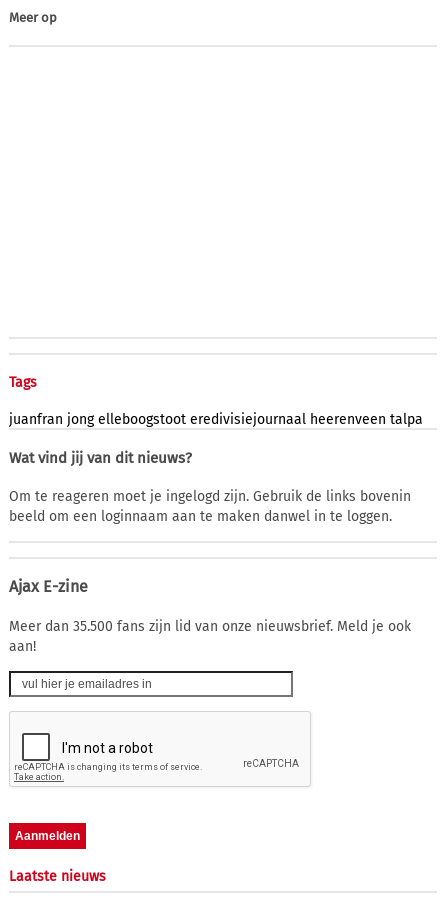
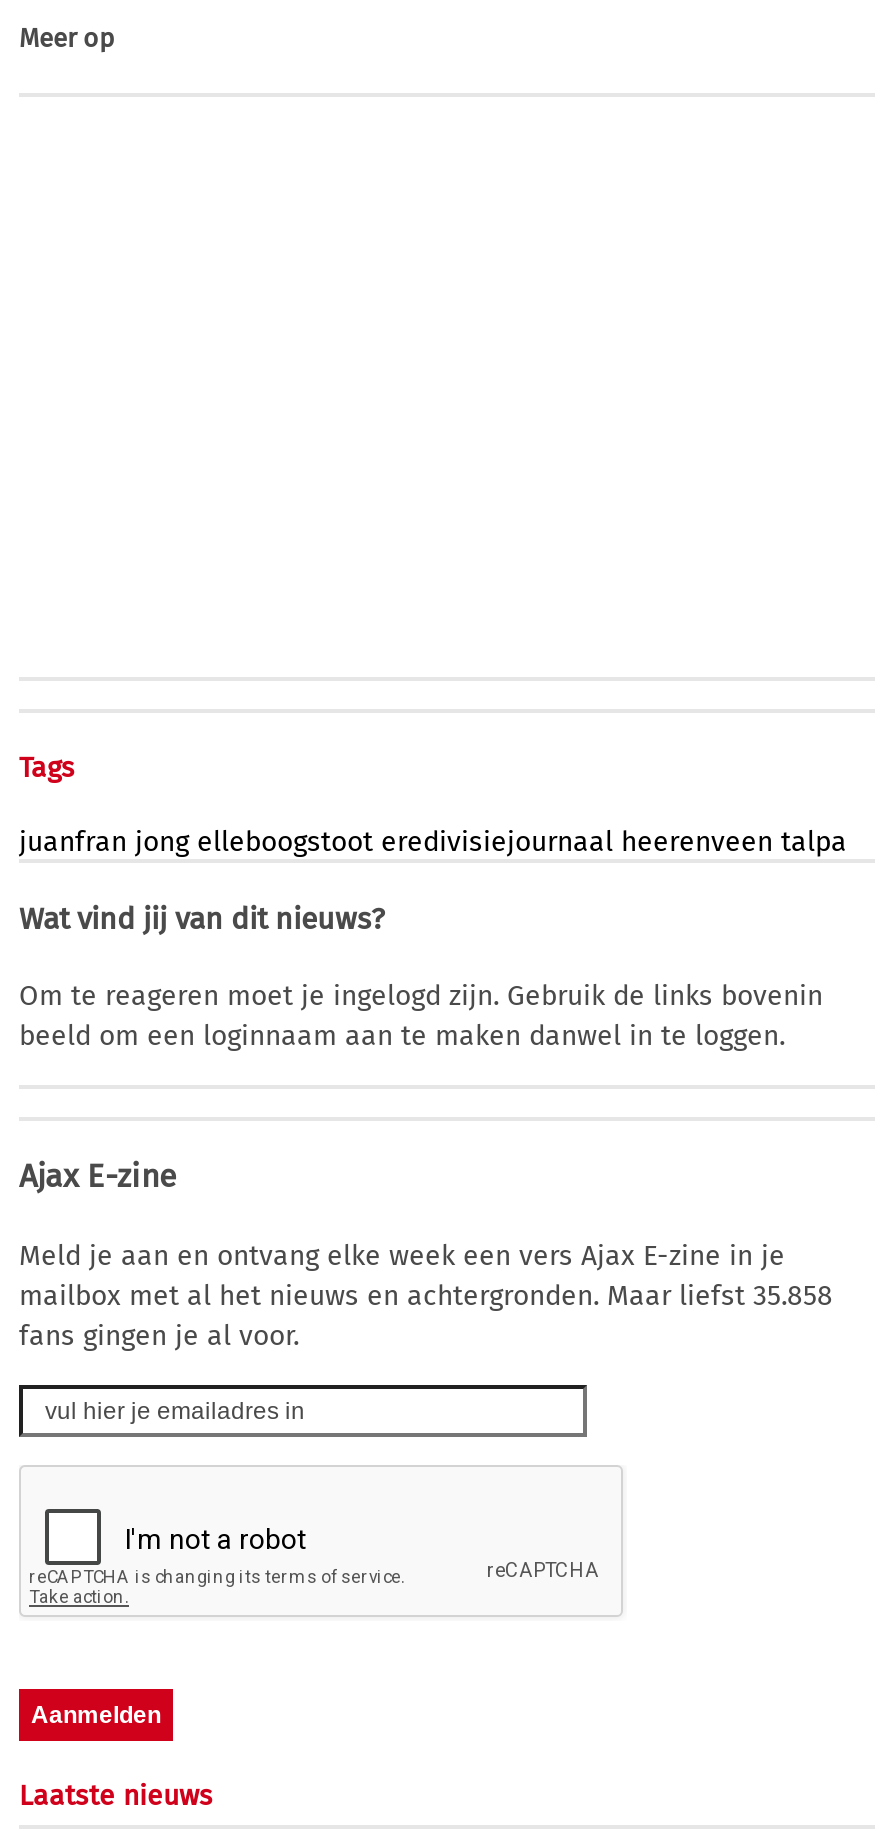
[9,618,411,655] Meer dan 35.500 fans zijn lid van onze nieuwsbrief. Meld je ook | aan! -> [19,1238,833,1352] Meld je aan en ontvang elke week een vers Ajax E-zine in je | mailbox met al het nieuws en achtergronden. Maar liefst 35.858 | fans gingen je al voor.

